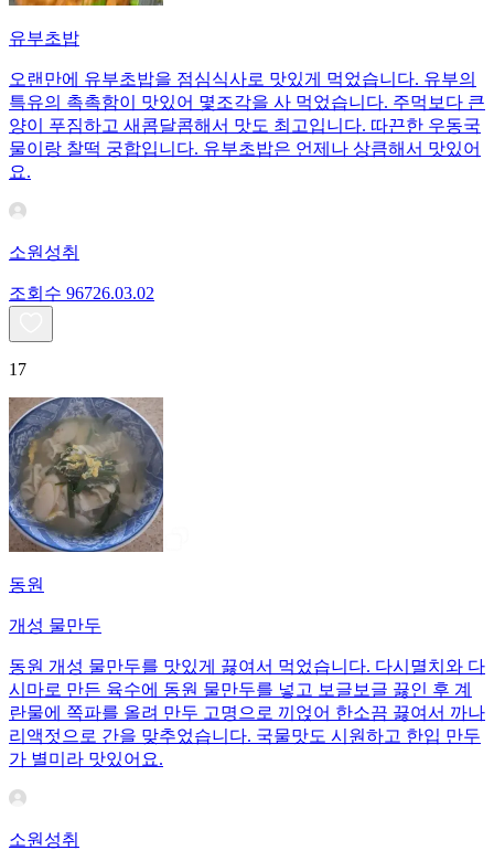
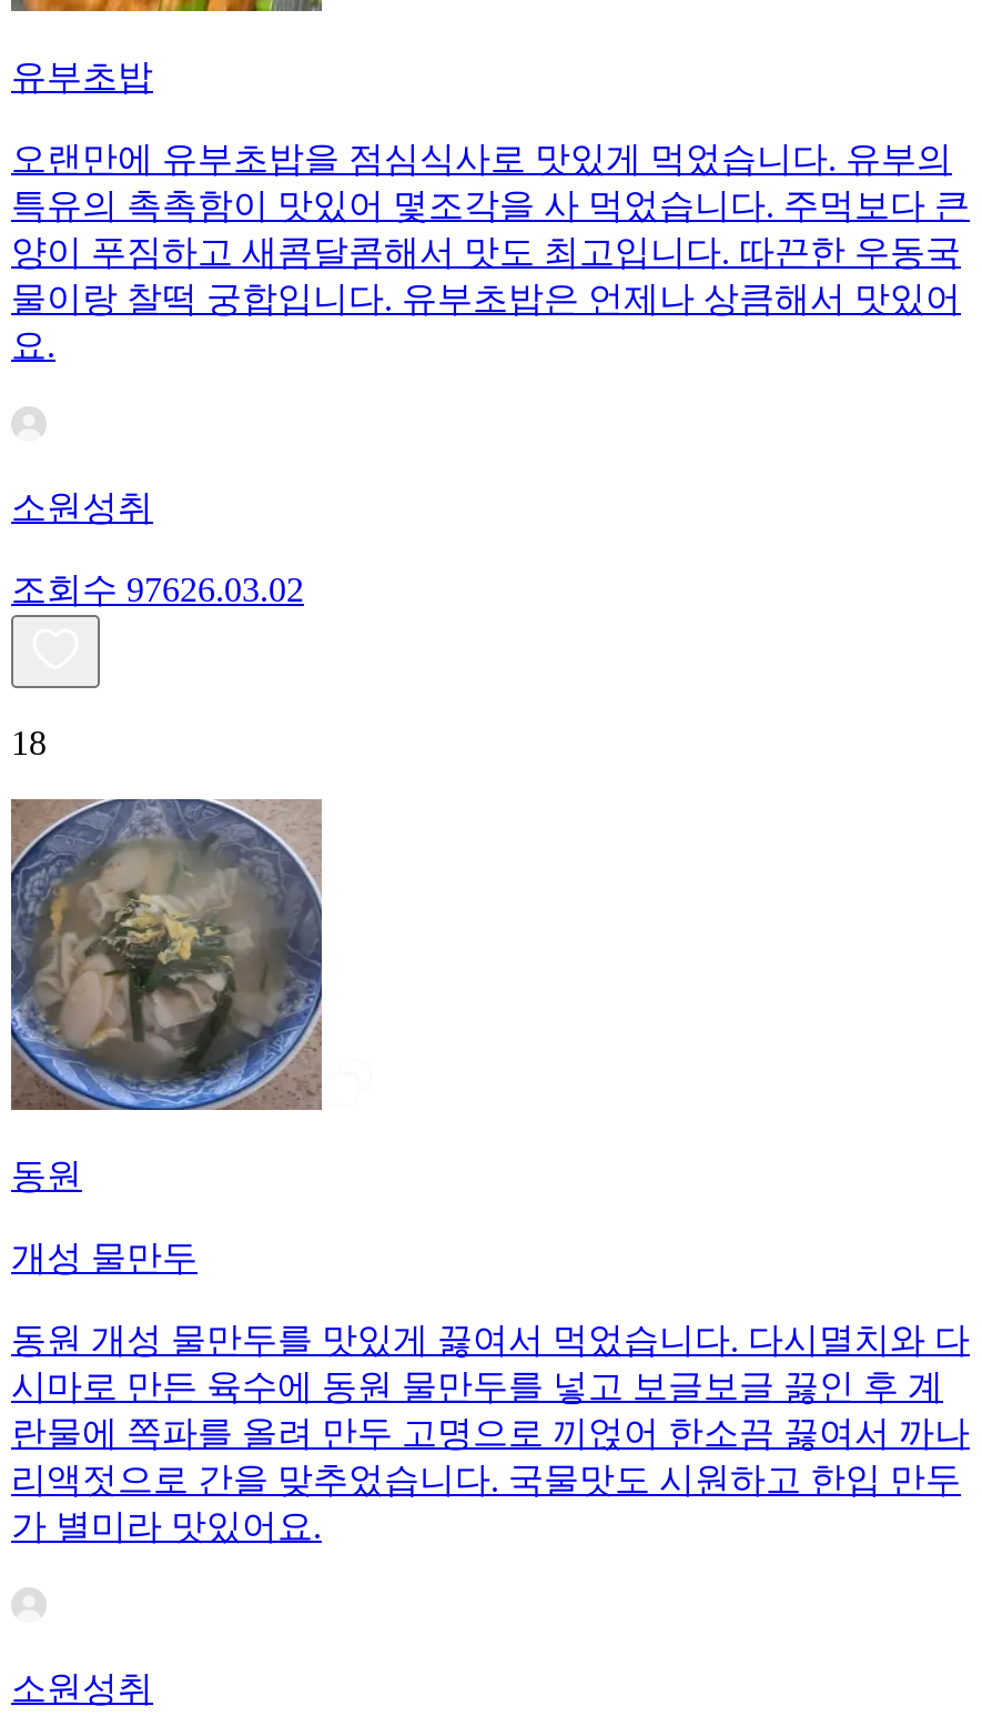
[9,284,154,303] 조회수 96726.03.02 -> [11,571,304,609] 조회수 97626.03.02
[9,360,26,379] 17 -> [11,724,47,762] 18

